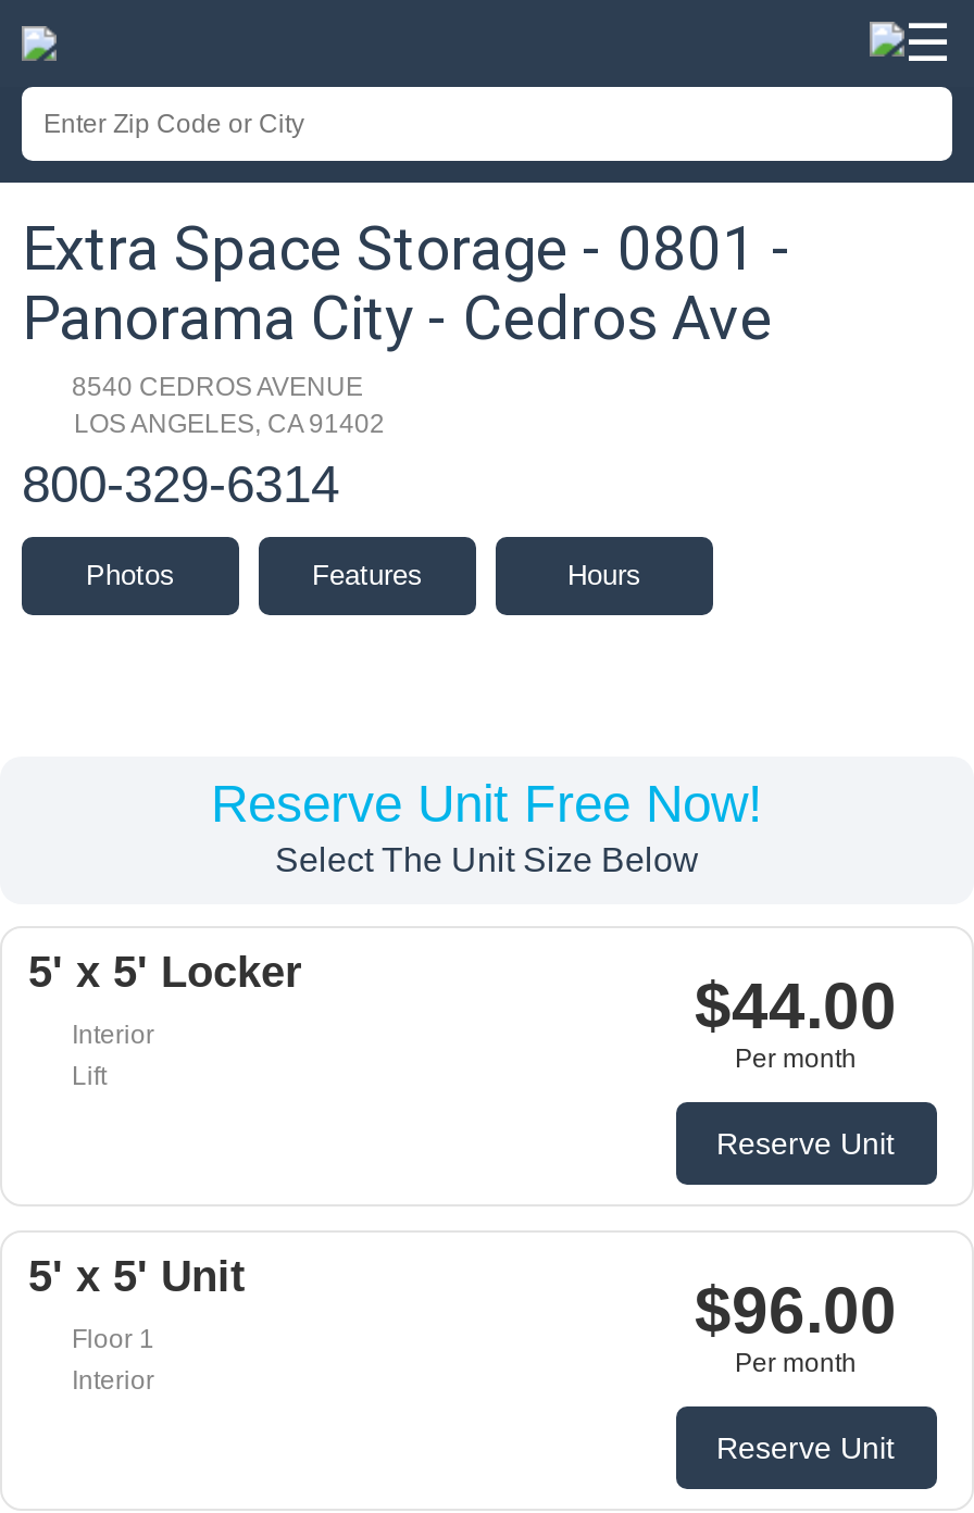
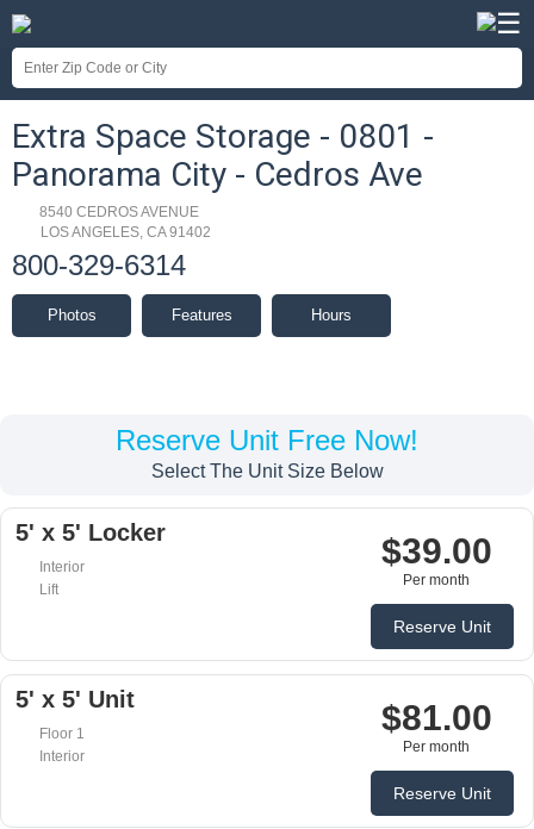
[695,968,897,1040] $44.00 -> [381,531,492,570] $39.00
[695,1273,897,1345] $96.00 -> [381,697,492,737] $81.00

